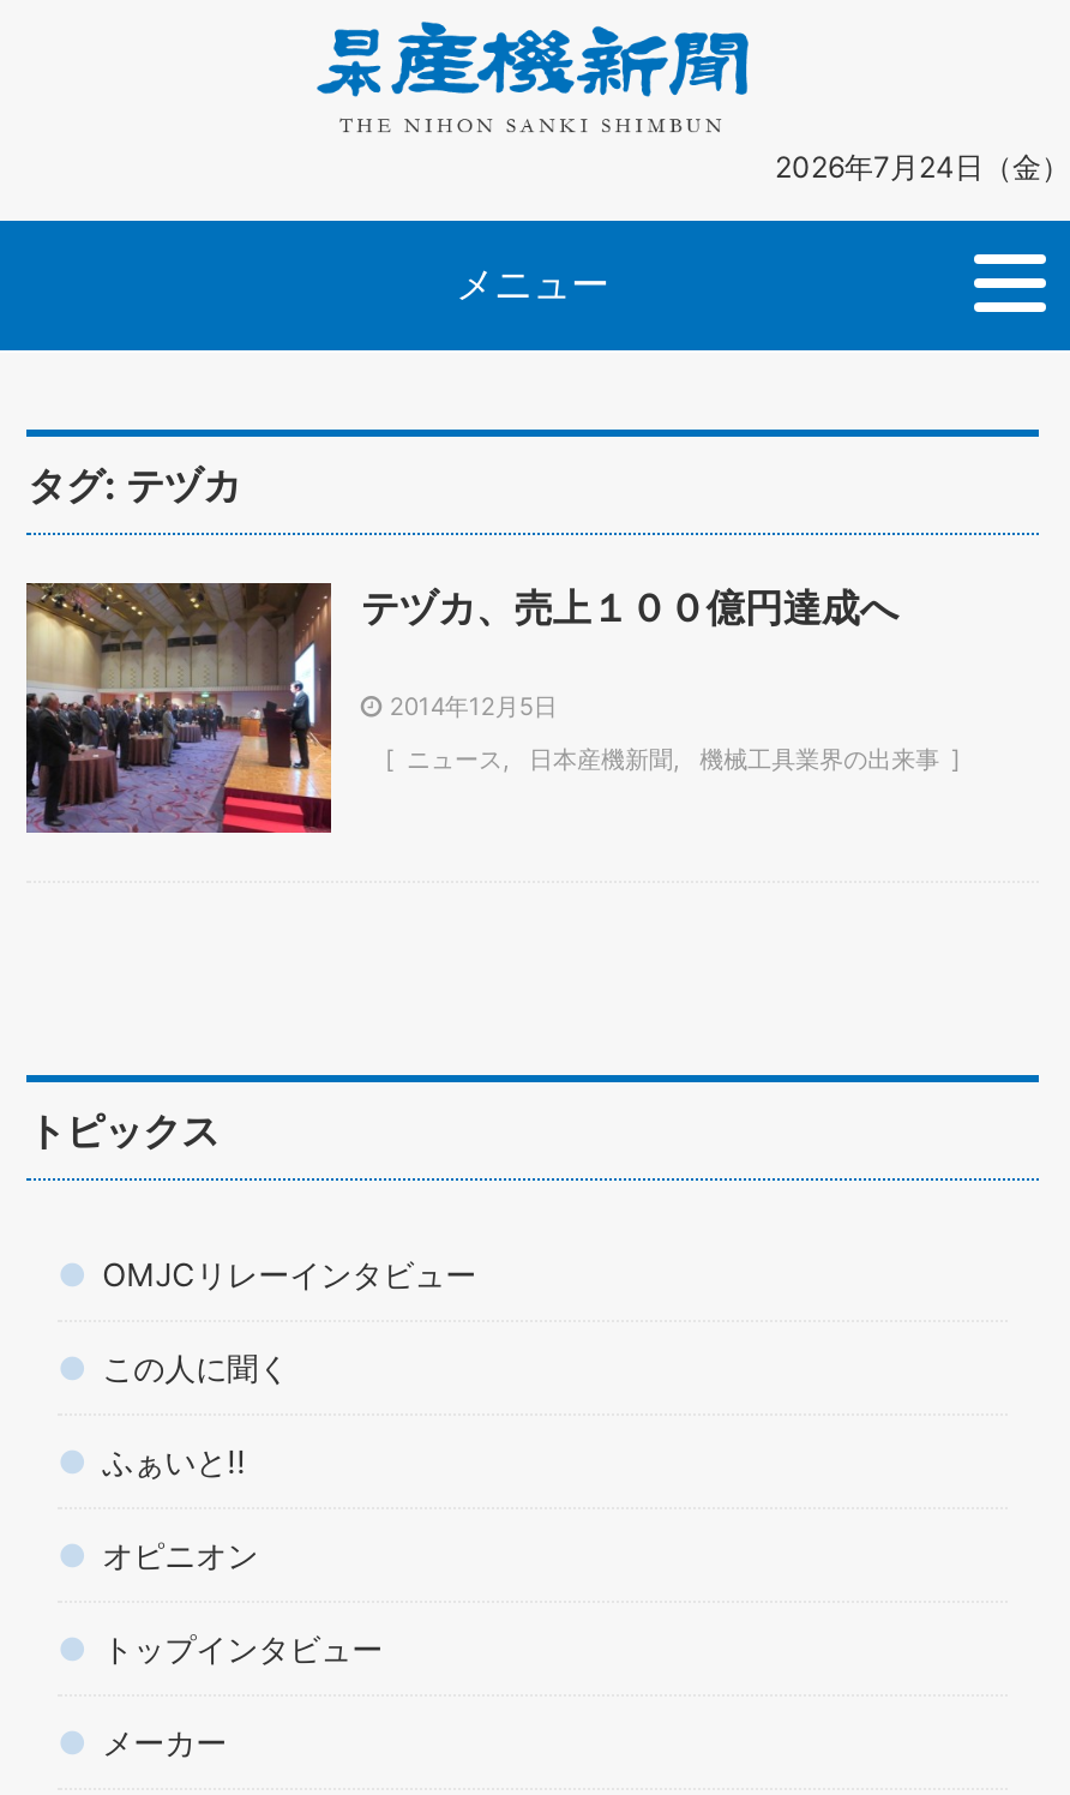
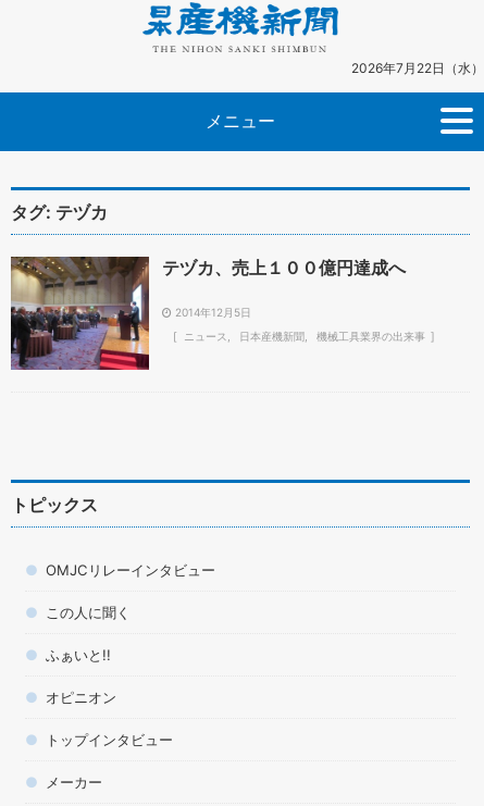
[775,148,1070,184] 2026年7月24日（金） -> [351,59,484,76] 2026年7月22日（水）

